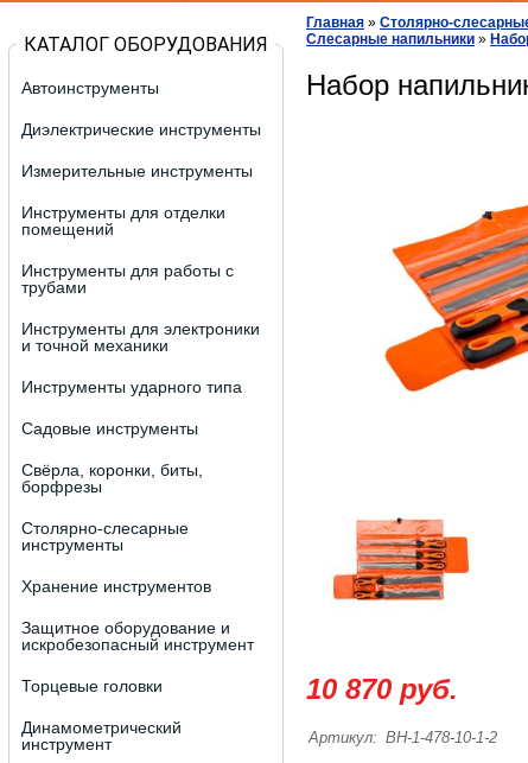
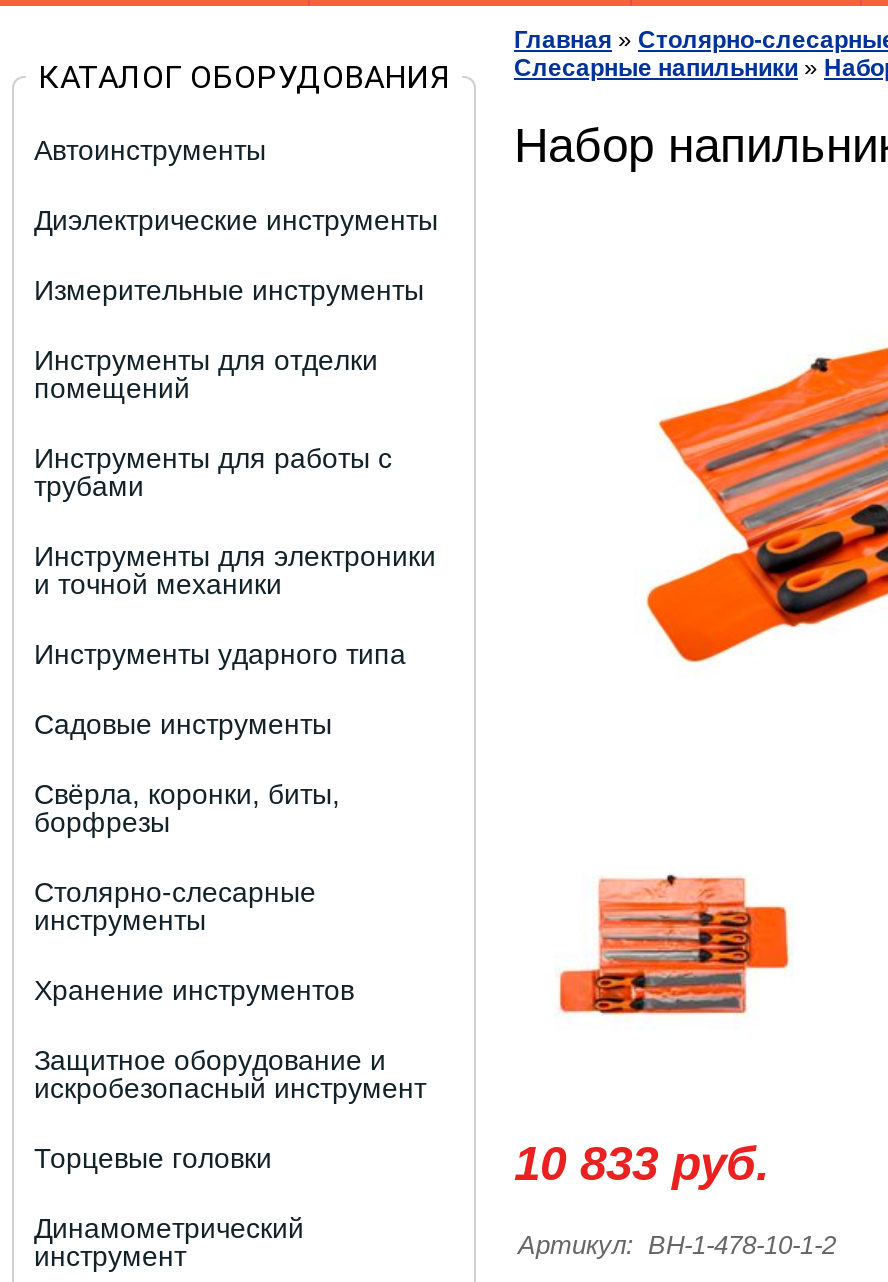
[306,673,458,705] 10 870 руб. -> [514,1136,770,1190] 10 833 руб.

